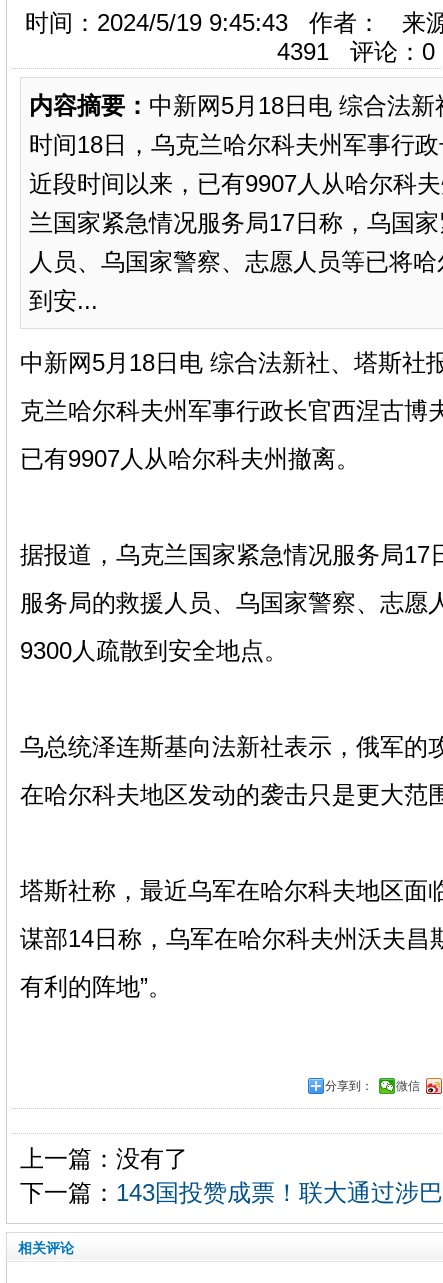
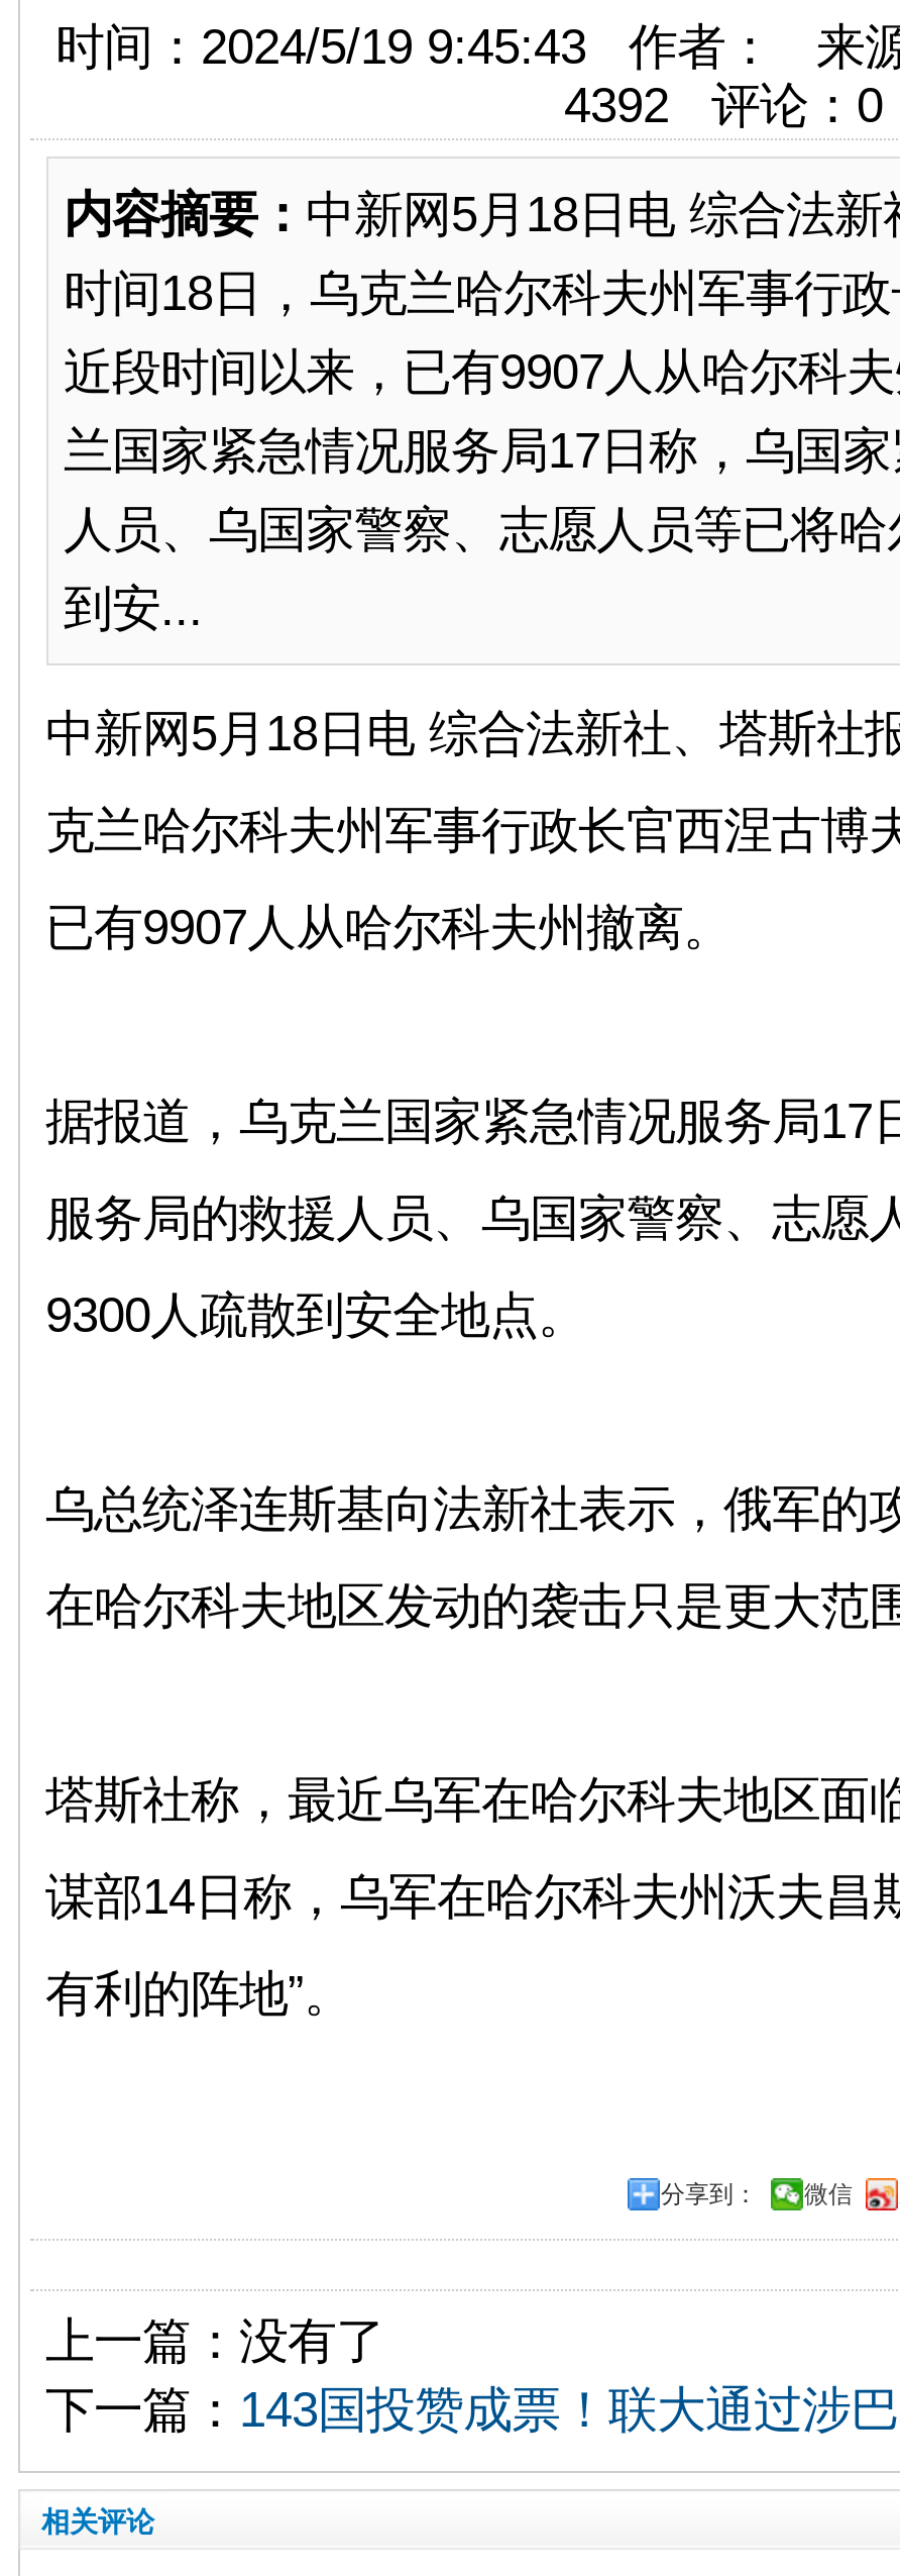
[276,38,434,65] 4391评论：0 -> [564,78,883,132] 4392评论：0

